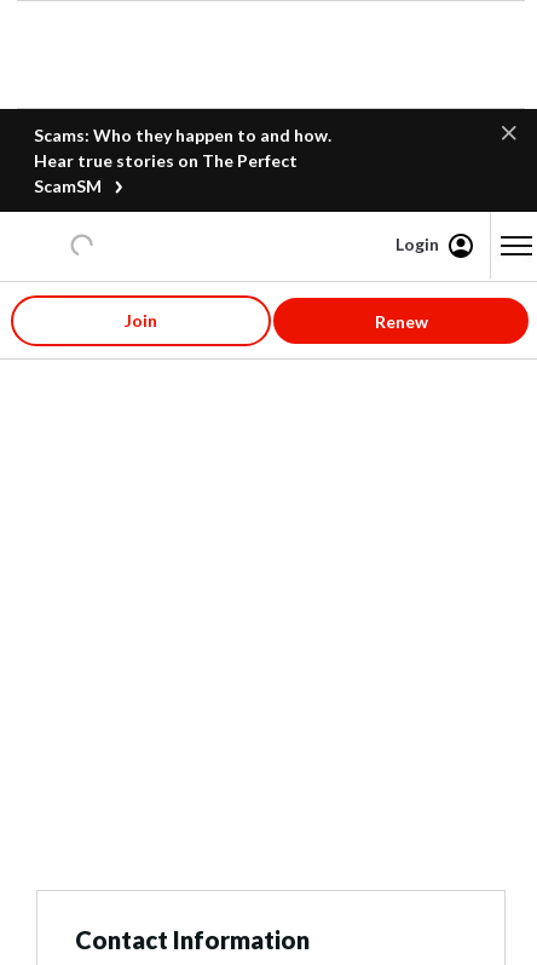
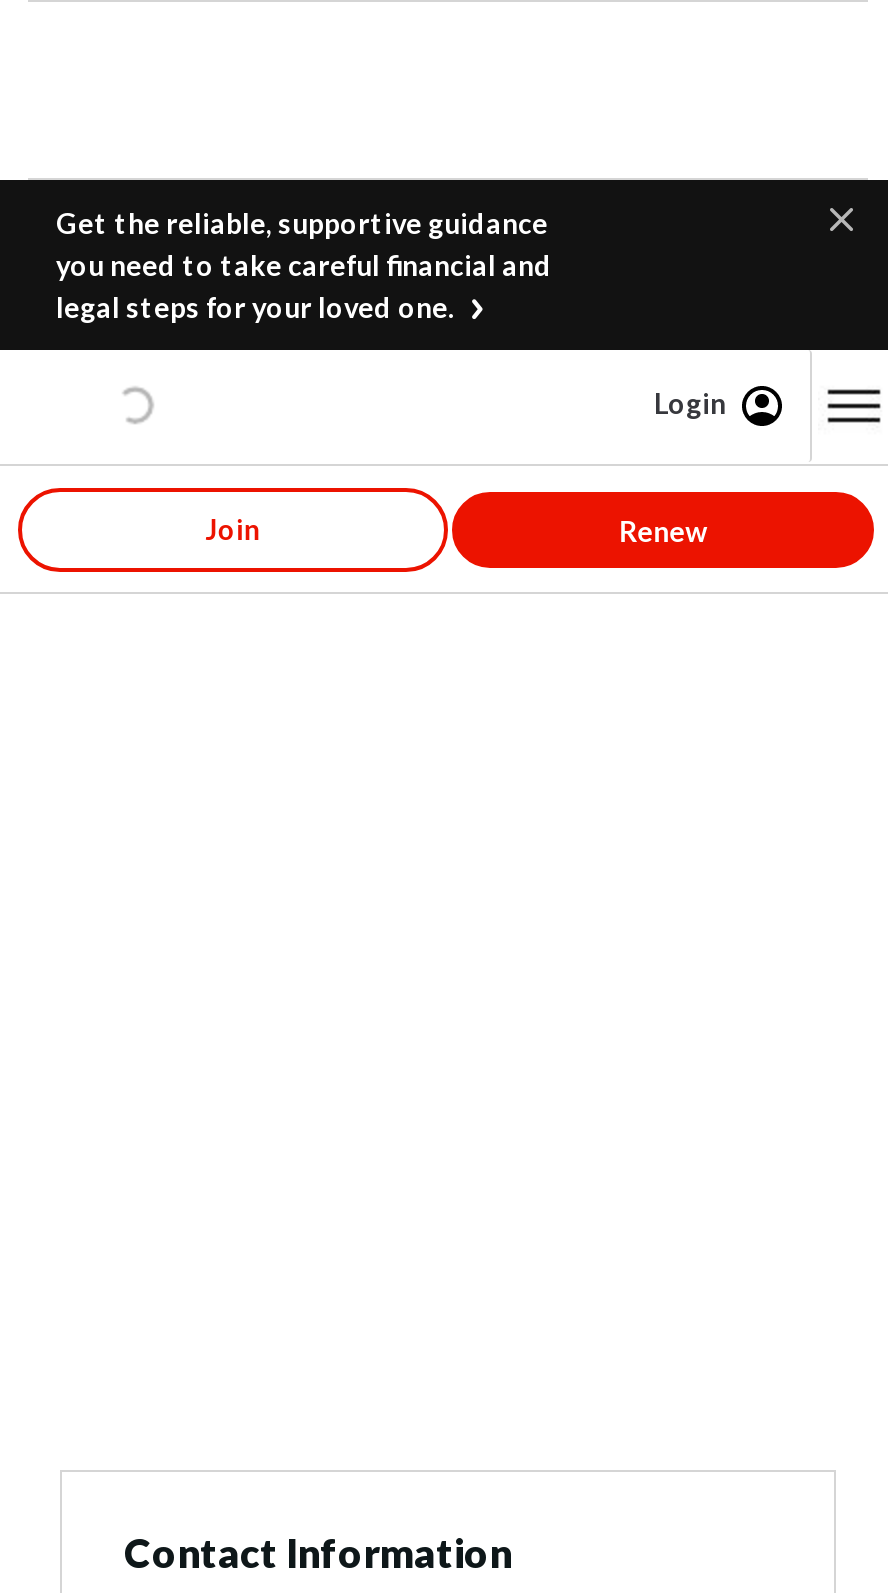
[34,125,331,196] Scams: Who they happen to and how. | Hear true stories on The Perfect | ScamSM -> [56,206,552,324] Get the reliable, supportive guidance | you need to take careful financial and | legal steps for your loved one.

